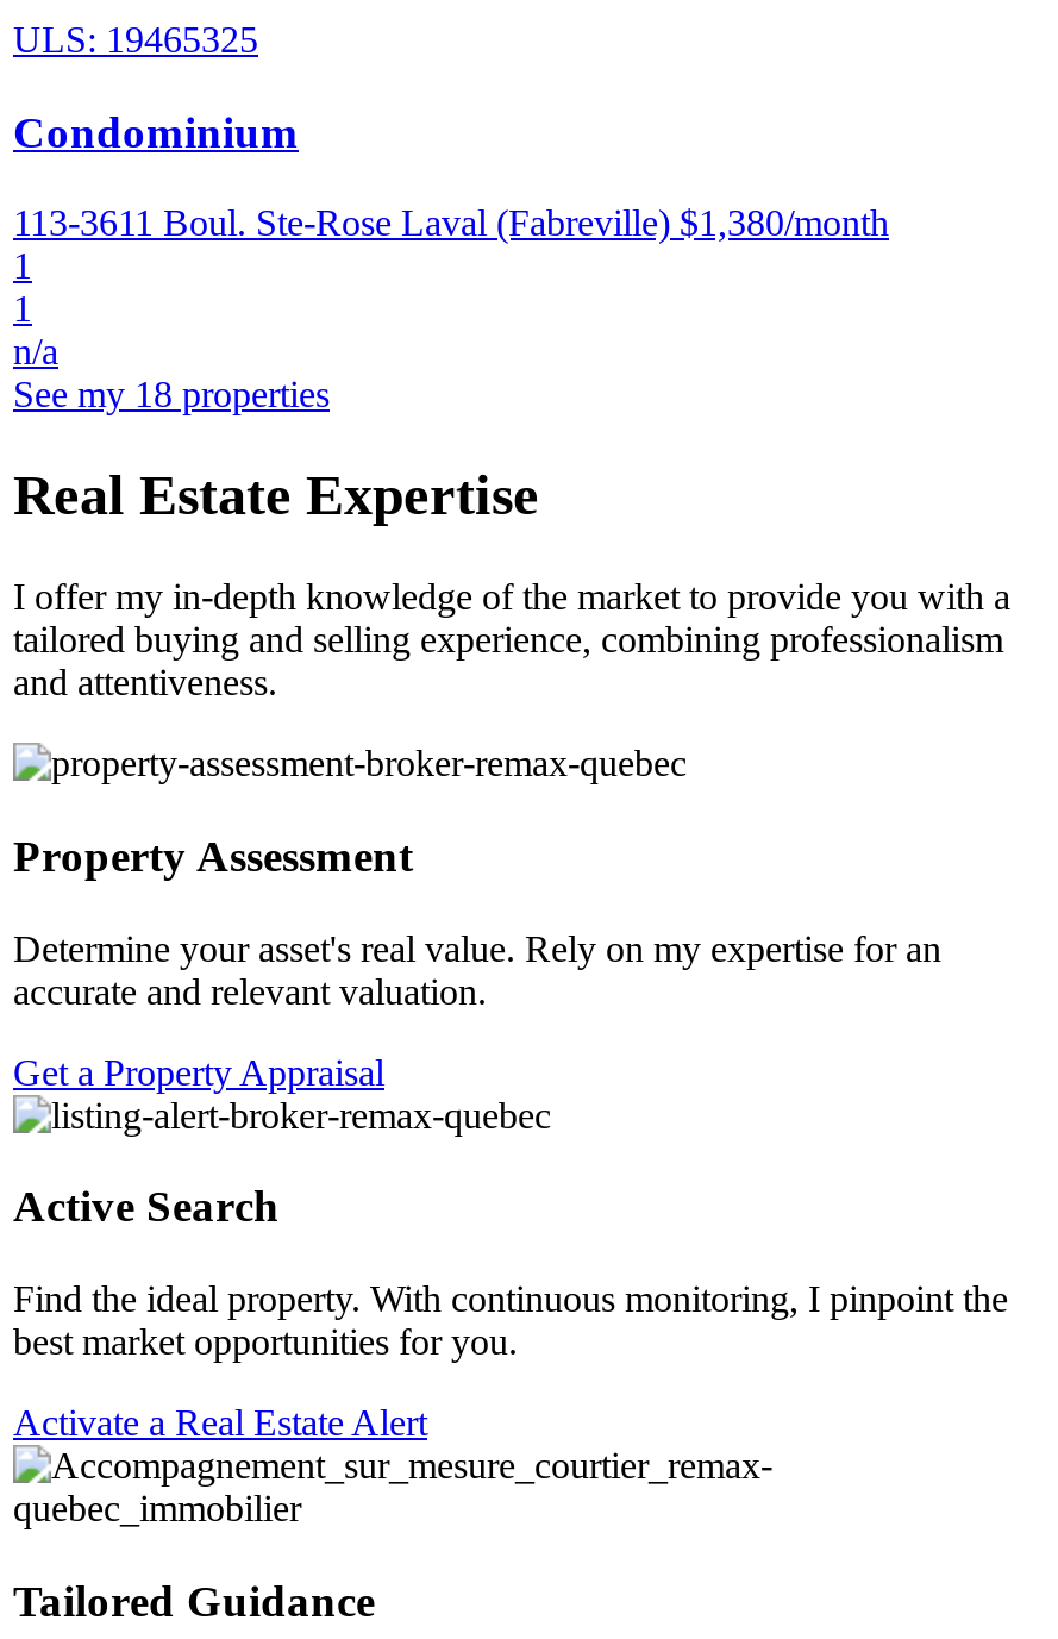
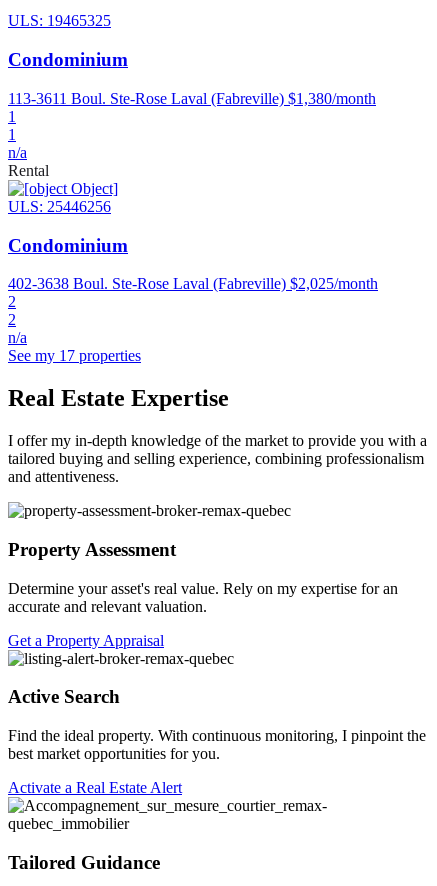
[13,375,330,415] See my 18 properties -> [8,162,378,364] Rental | ULS: 25446256 | Condominium | 402-3638 Boul. Ste-Rose Laval (Fabreville) $2,025/month | 2 | 2 | n/a | See my 17 properties

